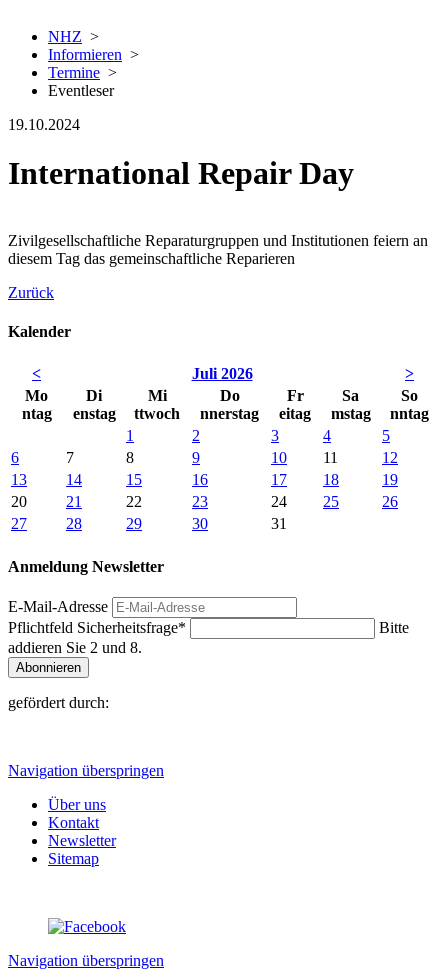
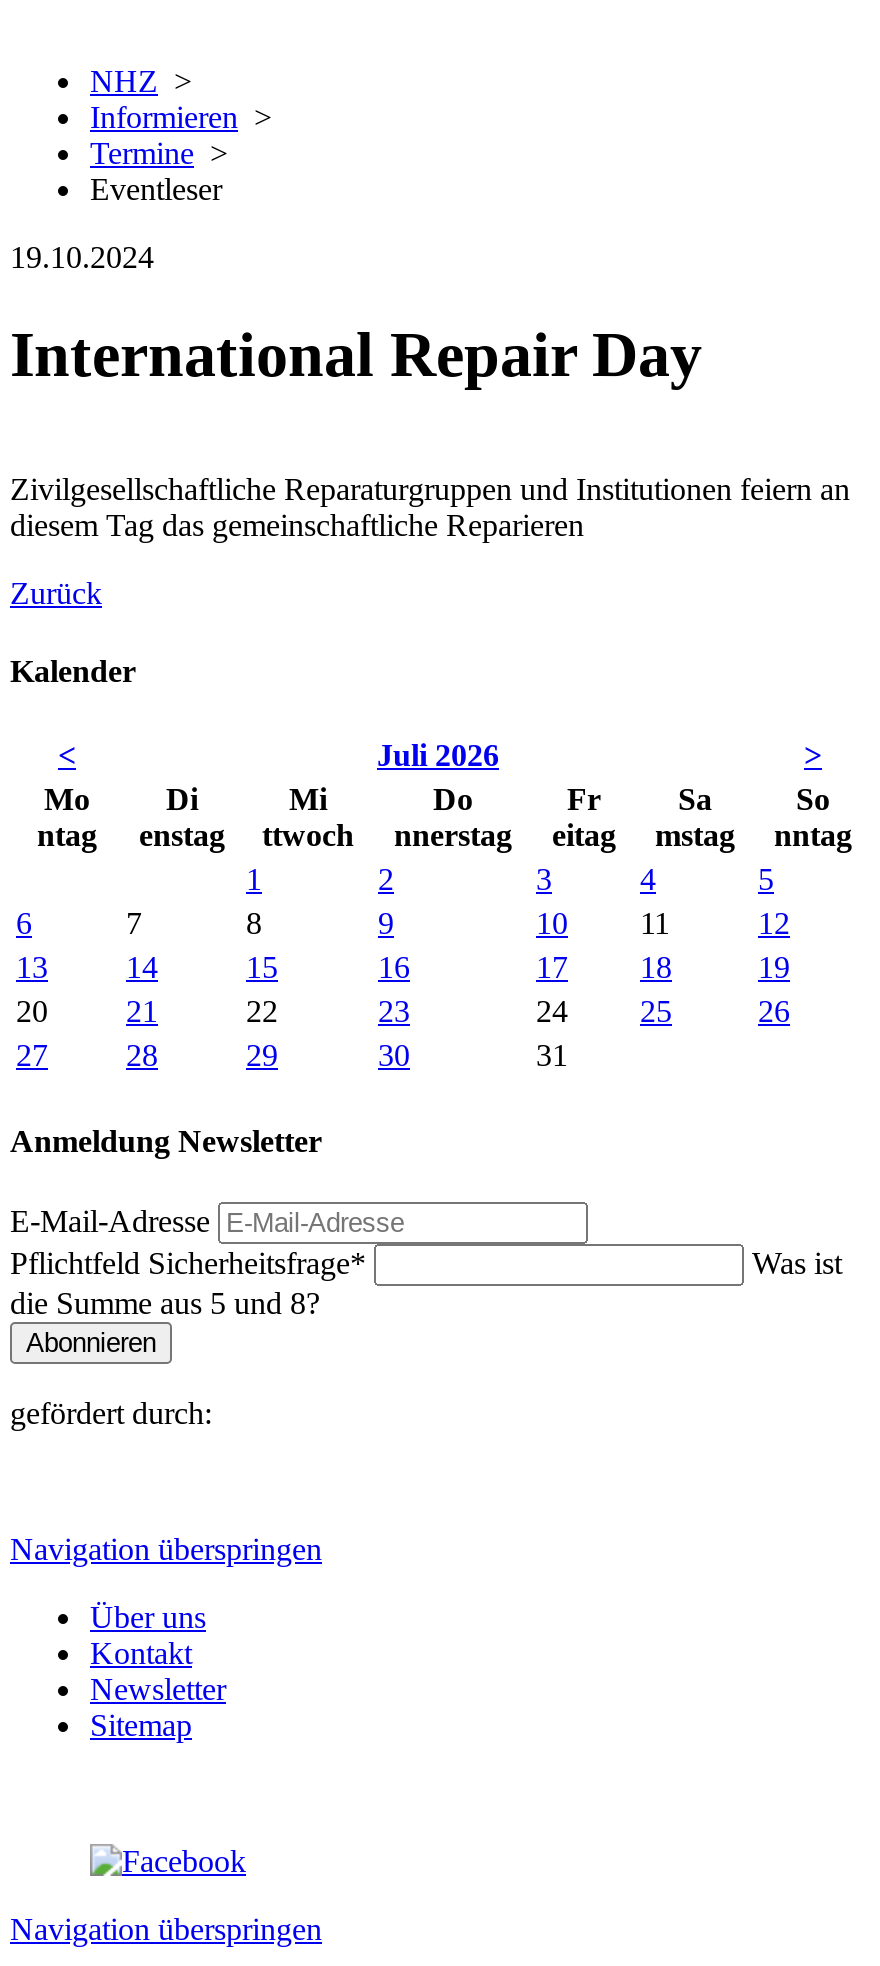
[8,619,409,656] Bitte | addieren Sie 2 und 8. -> [10,1246,842,1320] Was ist | die Summe aus 5 und 8?

